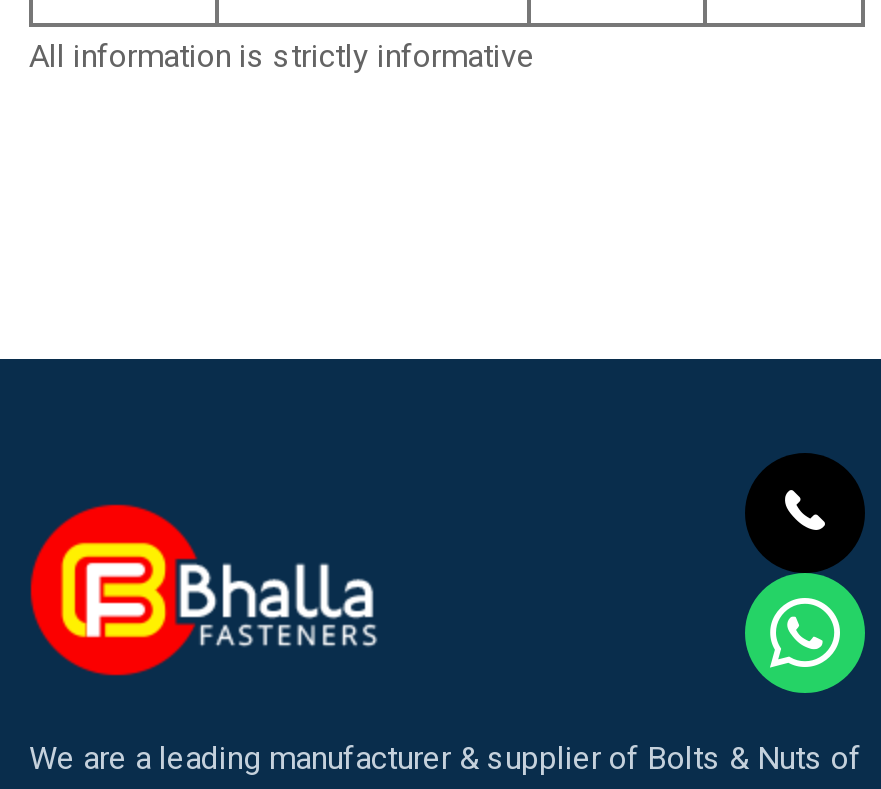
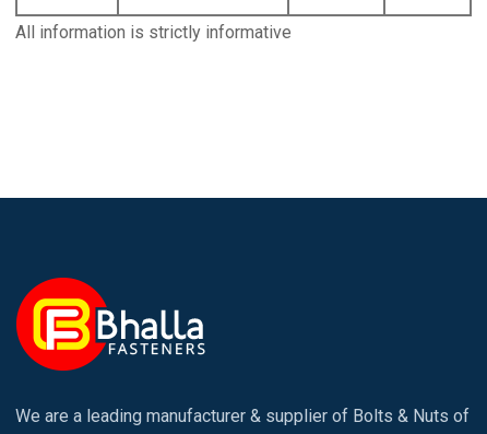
[743,453,867,695] [image] -> none

